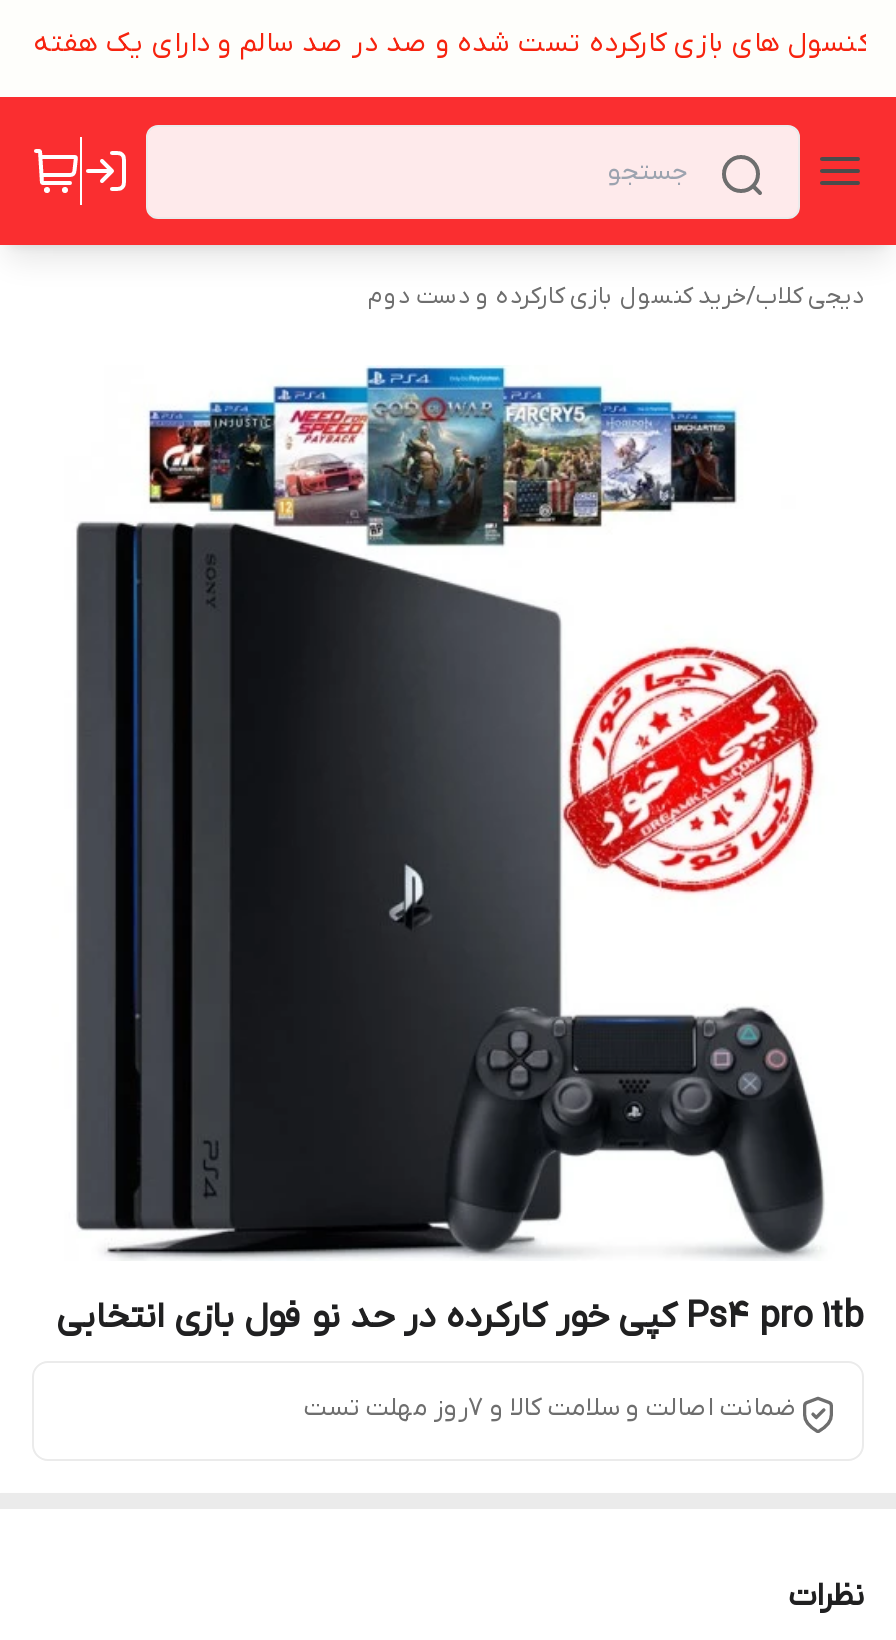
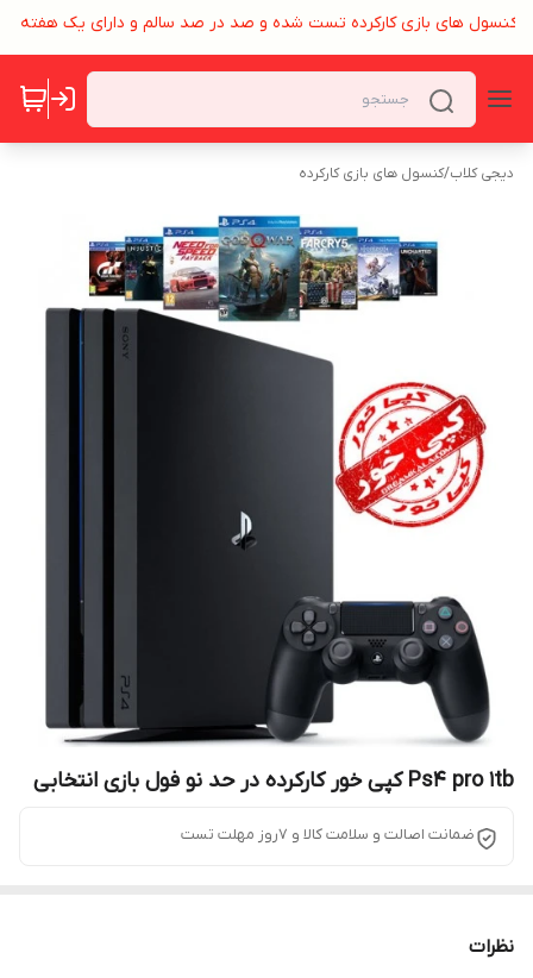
[368,281,864,313] دیجی کلاب/خرید کنسول بازی کارکرده و دست دوم -> [299,164,514,183] دیجی کلاب/کنسول های بازی کارکرده

